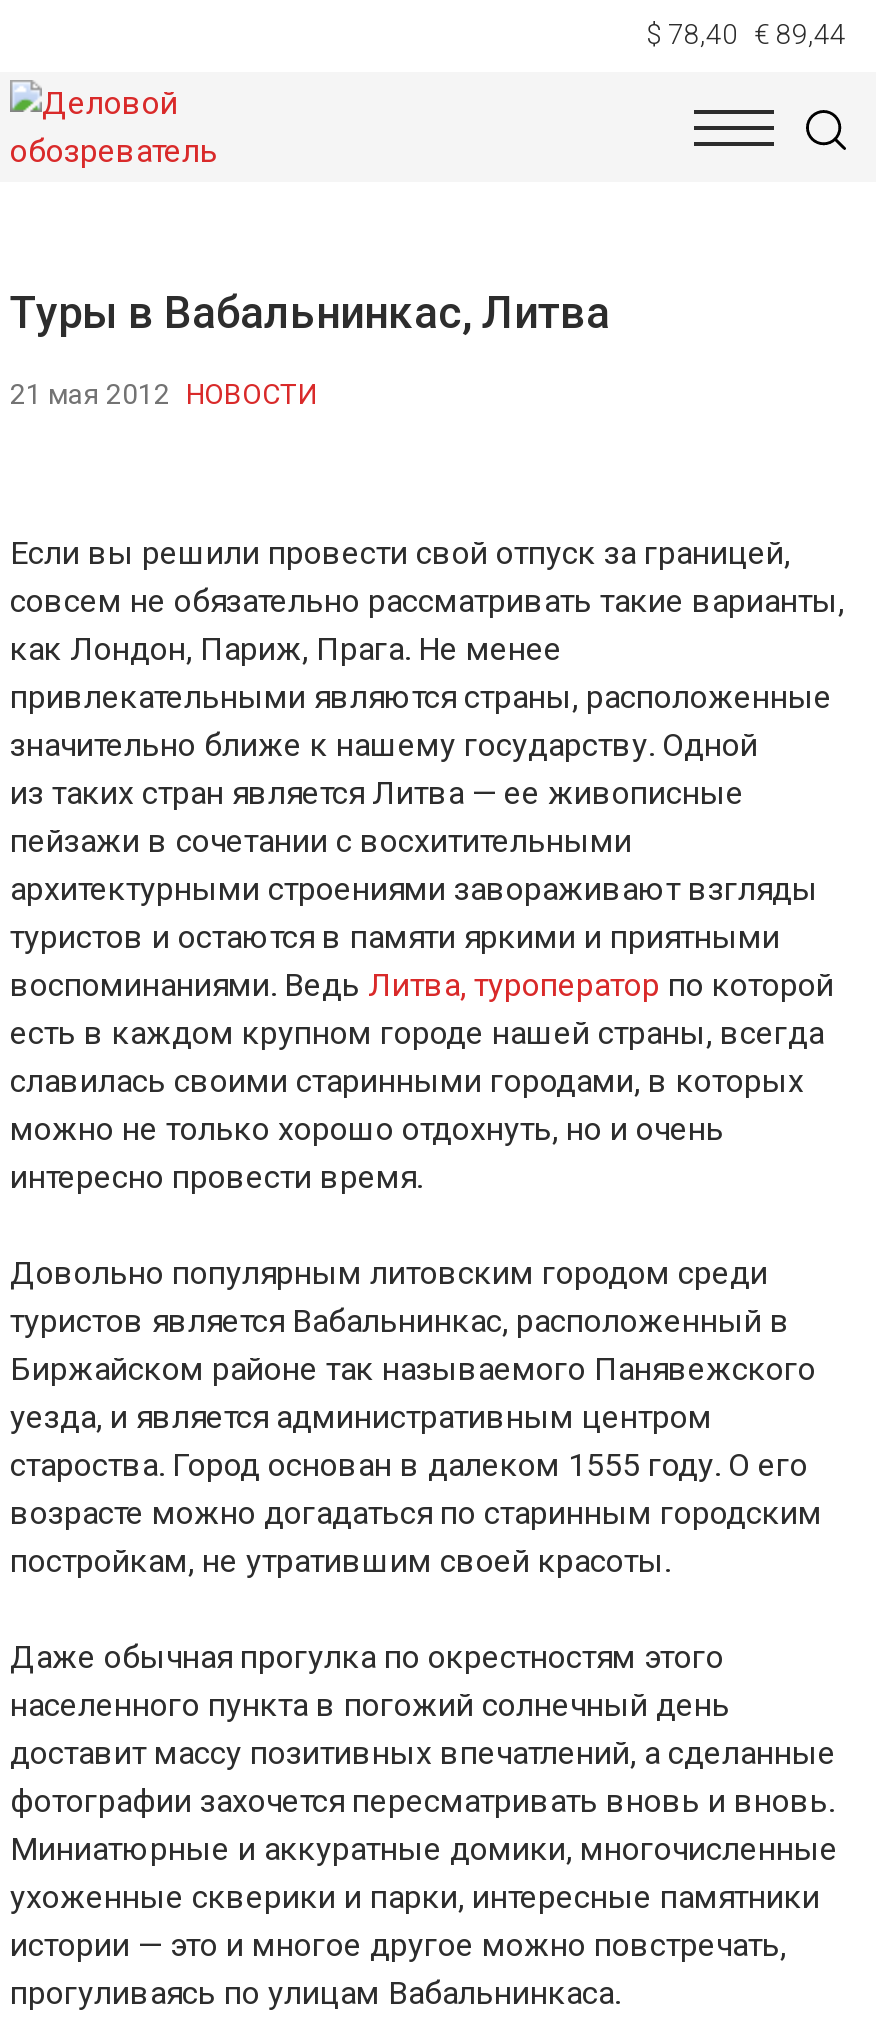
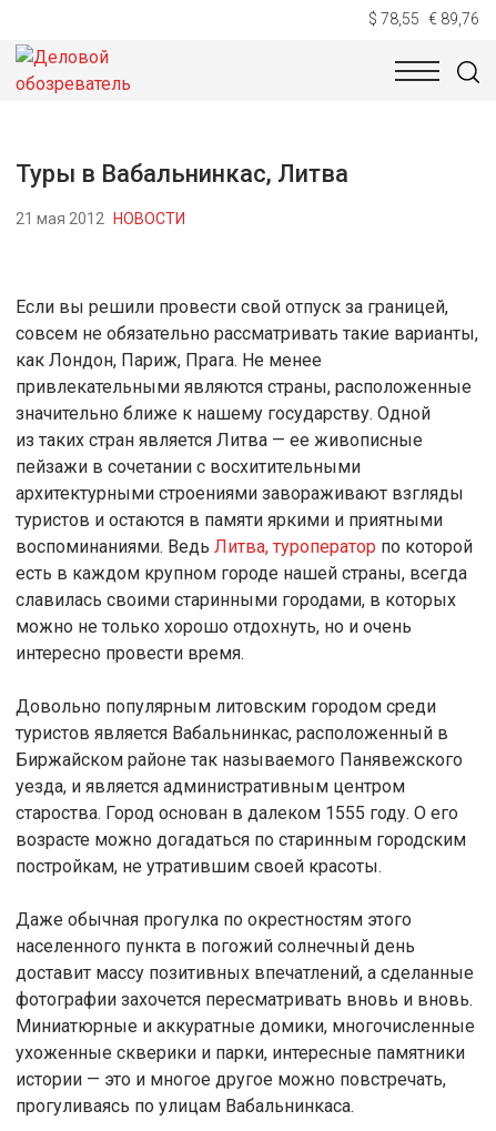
[646,18,846,50] $ 78,40 € 89,44 -> [368,10,479,28] $ 78,55 € 89,76

